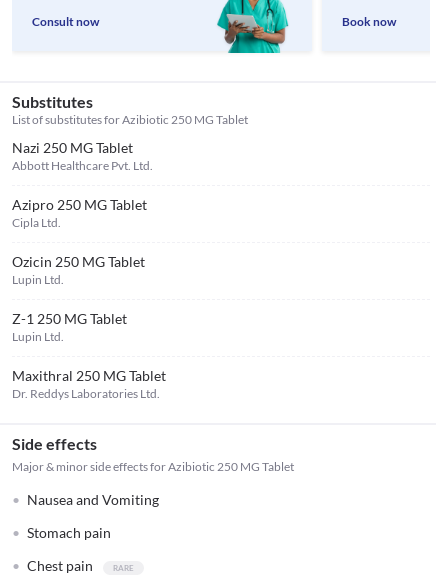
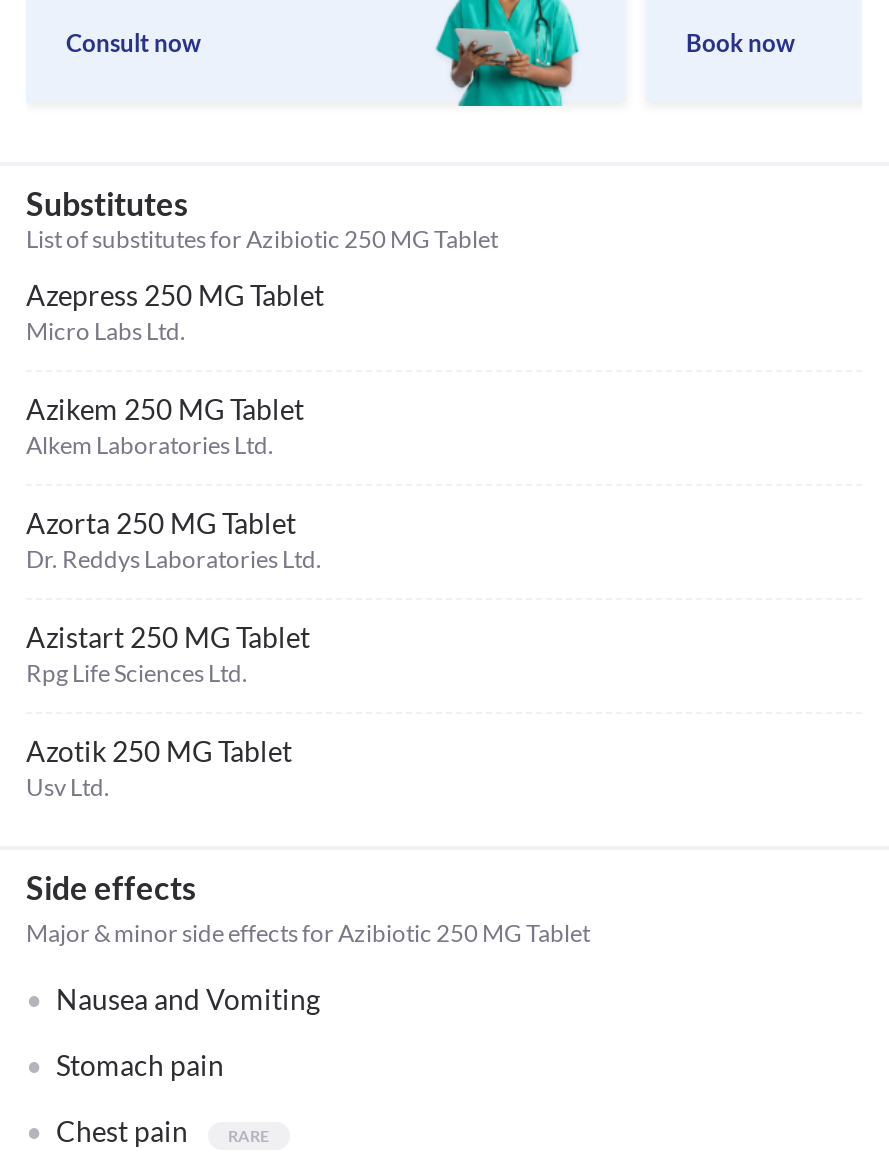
[12,139,166,384] Nazi 250 MG Tablet | Abbott Healthcare Pvt. Ltd. | Azipro 250 MG Tablet | Cipla Ltd. | Ozicin 250 MG Tablet | Lupin Ltd. | Z-1 250 MG Tablet | Lupin Ltd. | Maxithral 250 MG Tablet -> [26,278,324,540] Azepress 250 MG Tablet | Micro Labs Ltd. | Azikem 250 MG Tablet | Alkem Laboratories Ltd. | Azorta 250 MG Tablet
moved [12,386,160,401] -> [26,544,322,574]: Dr. Reddys Laboratories Ltd.
none -> [26,620,310,802] Azistart 250 MG Tablet | Rpg Life Sciences Ltd. | Azotik 250 MG Tablet | Usv Ltd.

